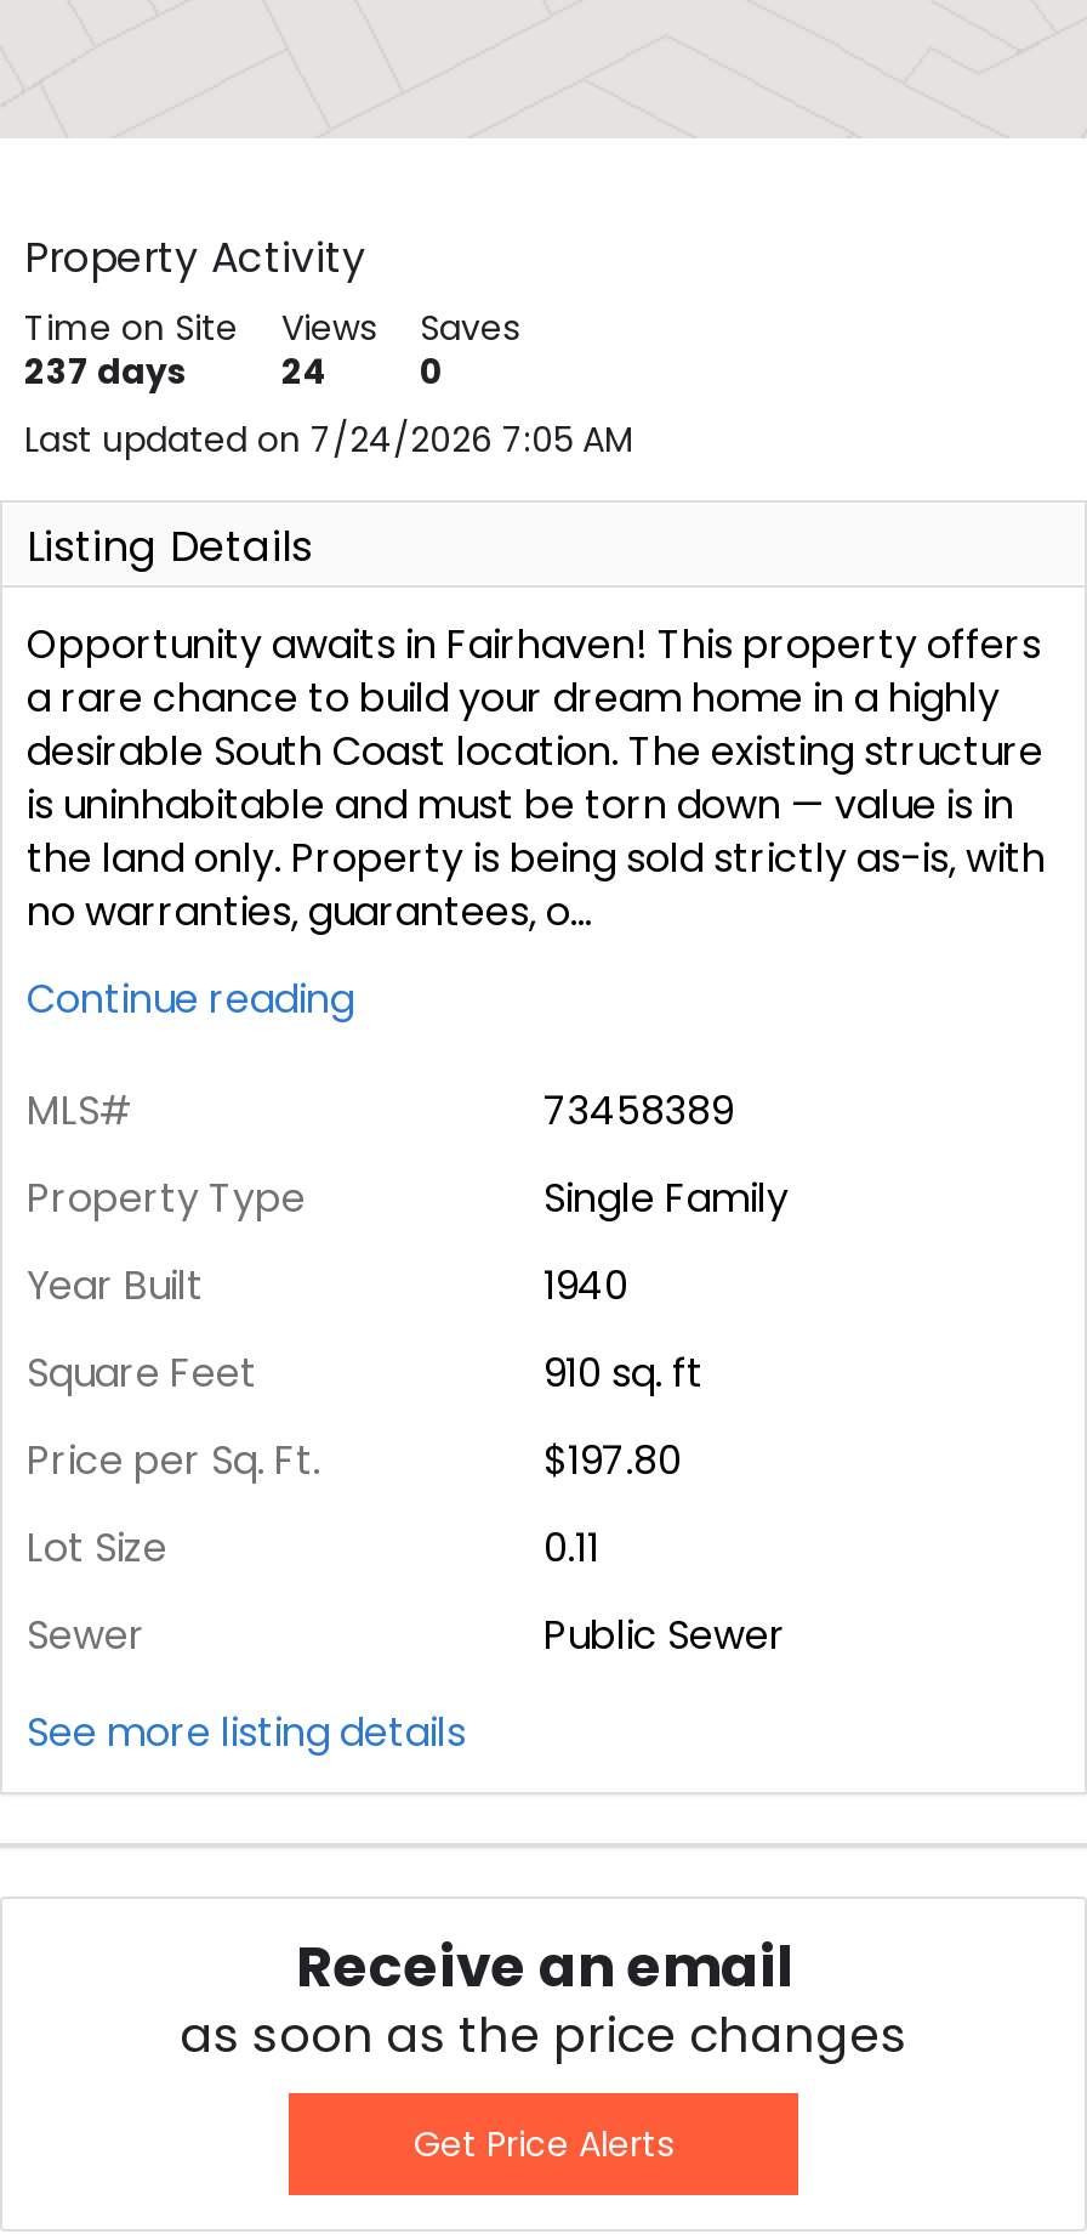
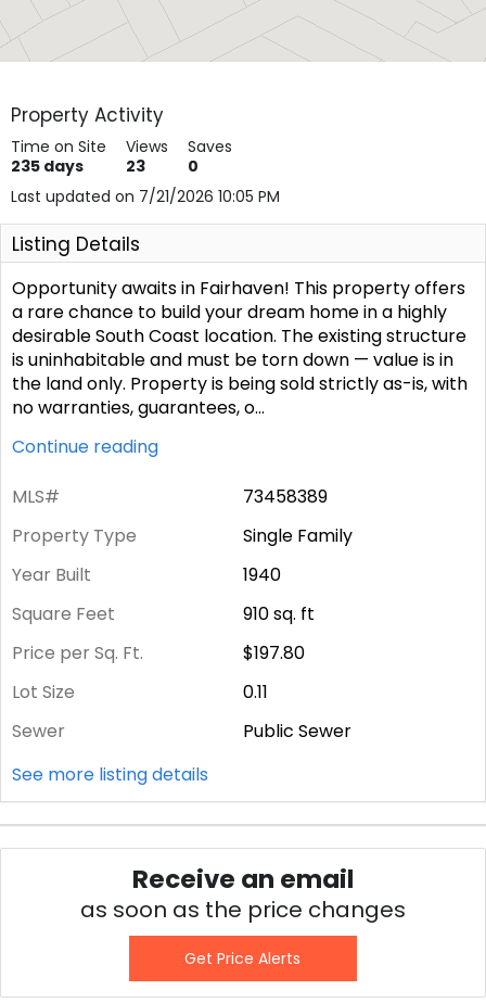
[24,346,187,395] 237 days -> [11,155,84,176] 235 days
[281,346,328,395] 24 -> [126,155,145,176] 23
[24,414,633,463] Last updated on 7/24/2026 7:05 AM -> [11,185,280,207] Last updated on 7/21/2026 10:05 PM

